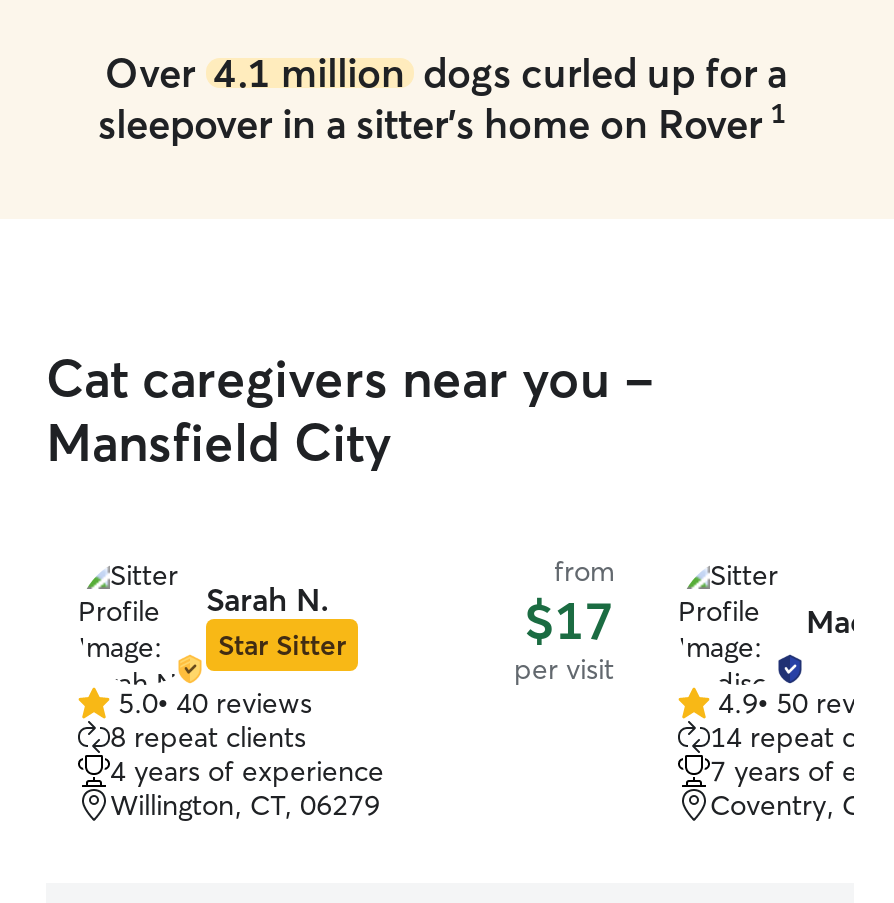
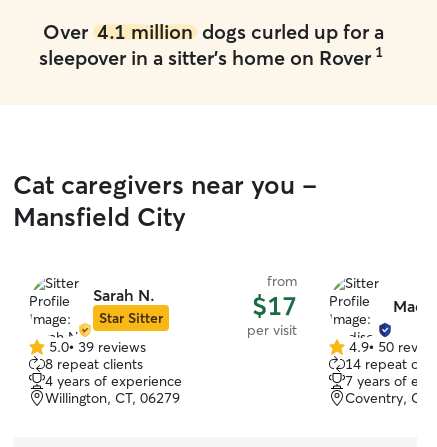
[118,684,312,720] 5.0• 40 reviews -> [49,338,146,356] 5.0• 39 reviews

